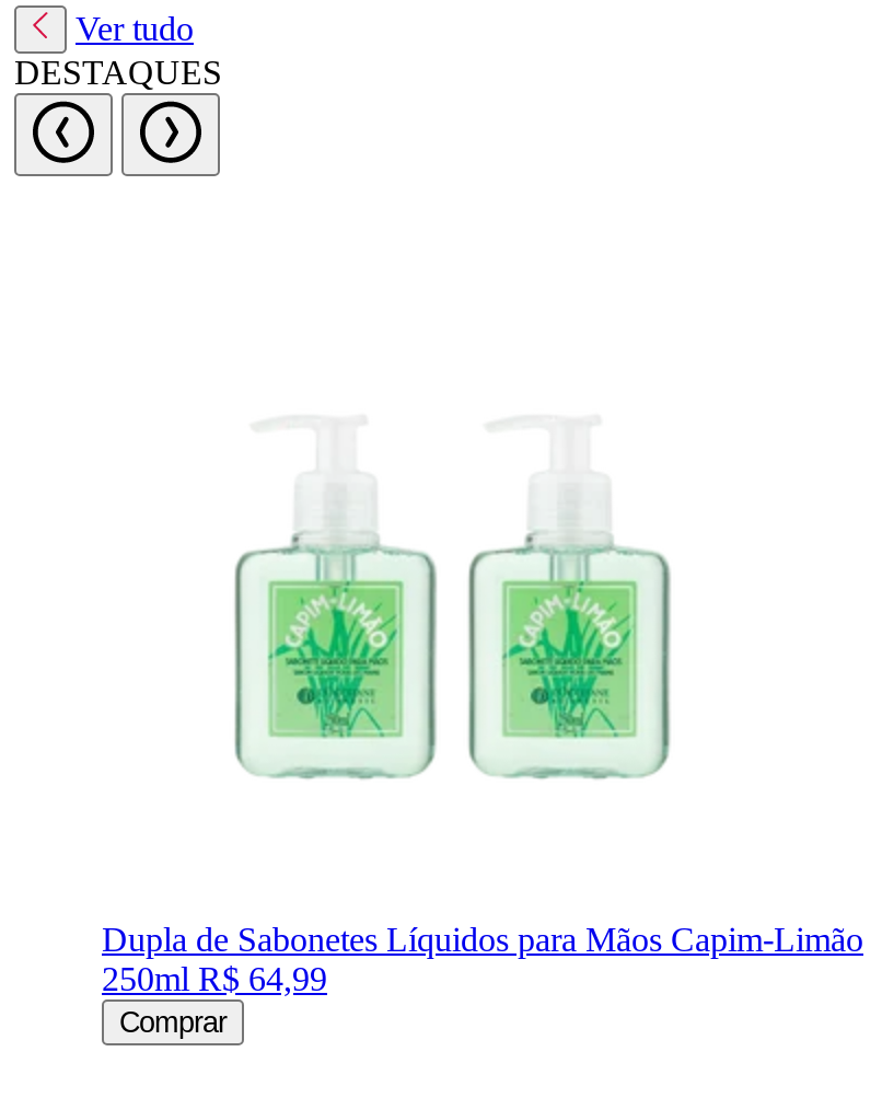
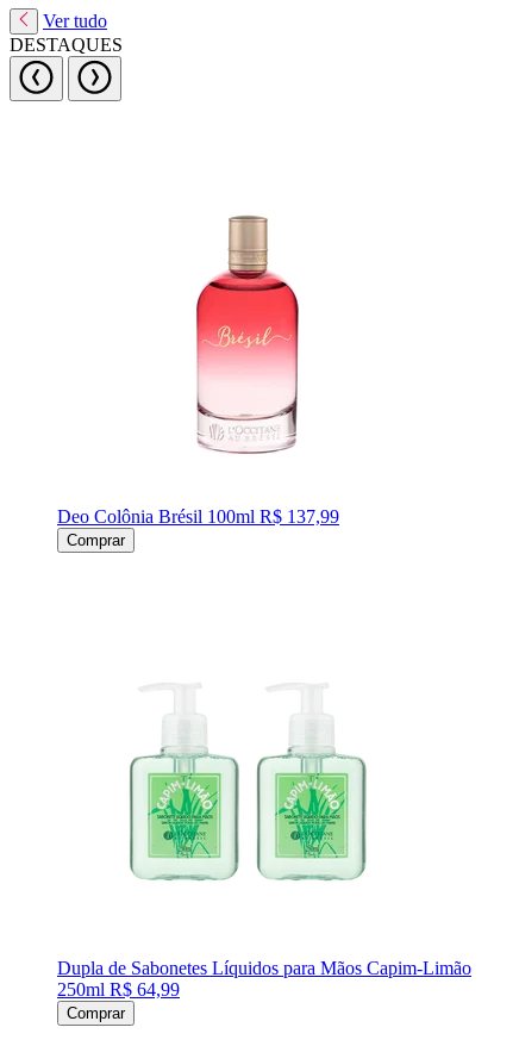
none -> [57,506,339,549] Deo Colônia Brésil 100ml R$ 137,99 | Comprar
none -> [195,214,300,455] [image]

